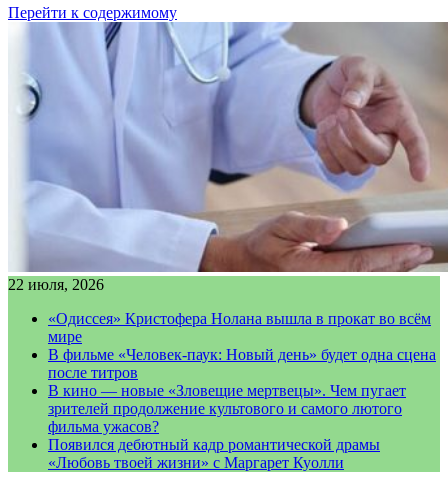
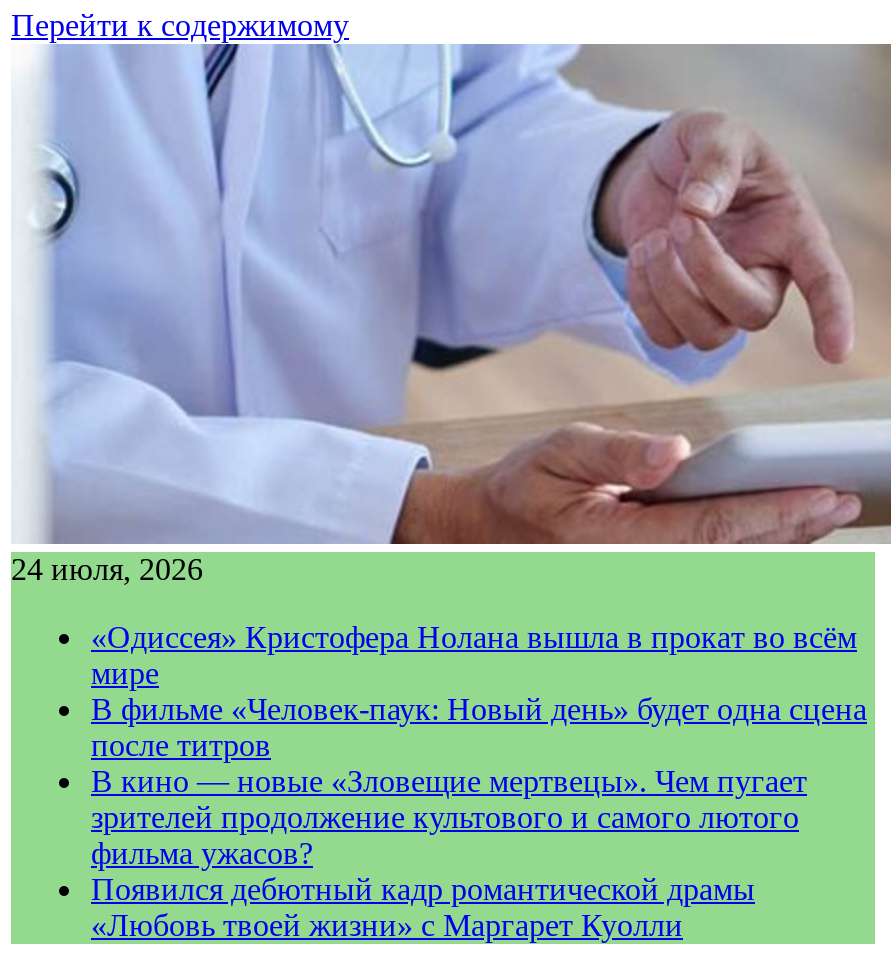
[8,276,104,293] 22 июля, 2026 -> [11,552,203,586] 24 июля, 2026

